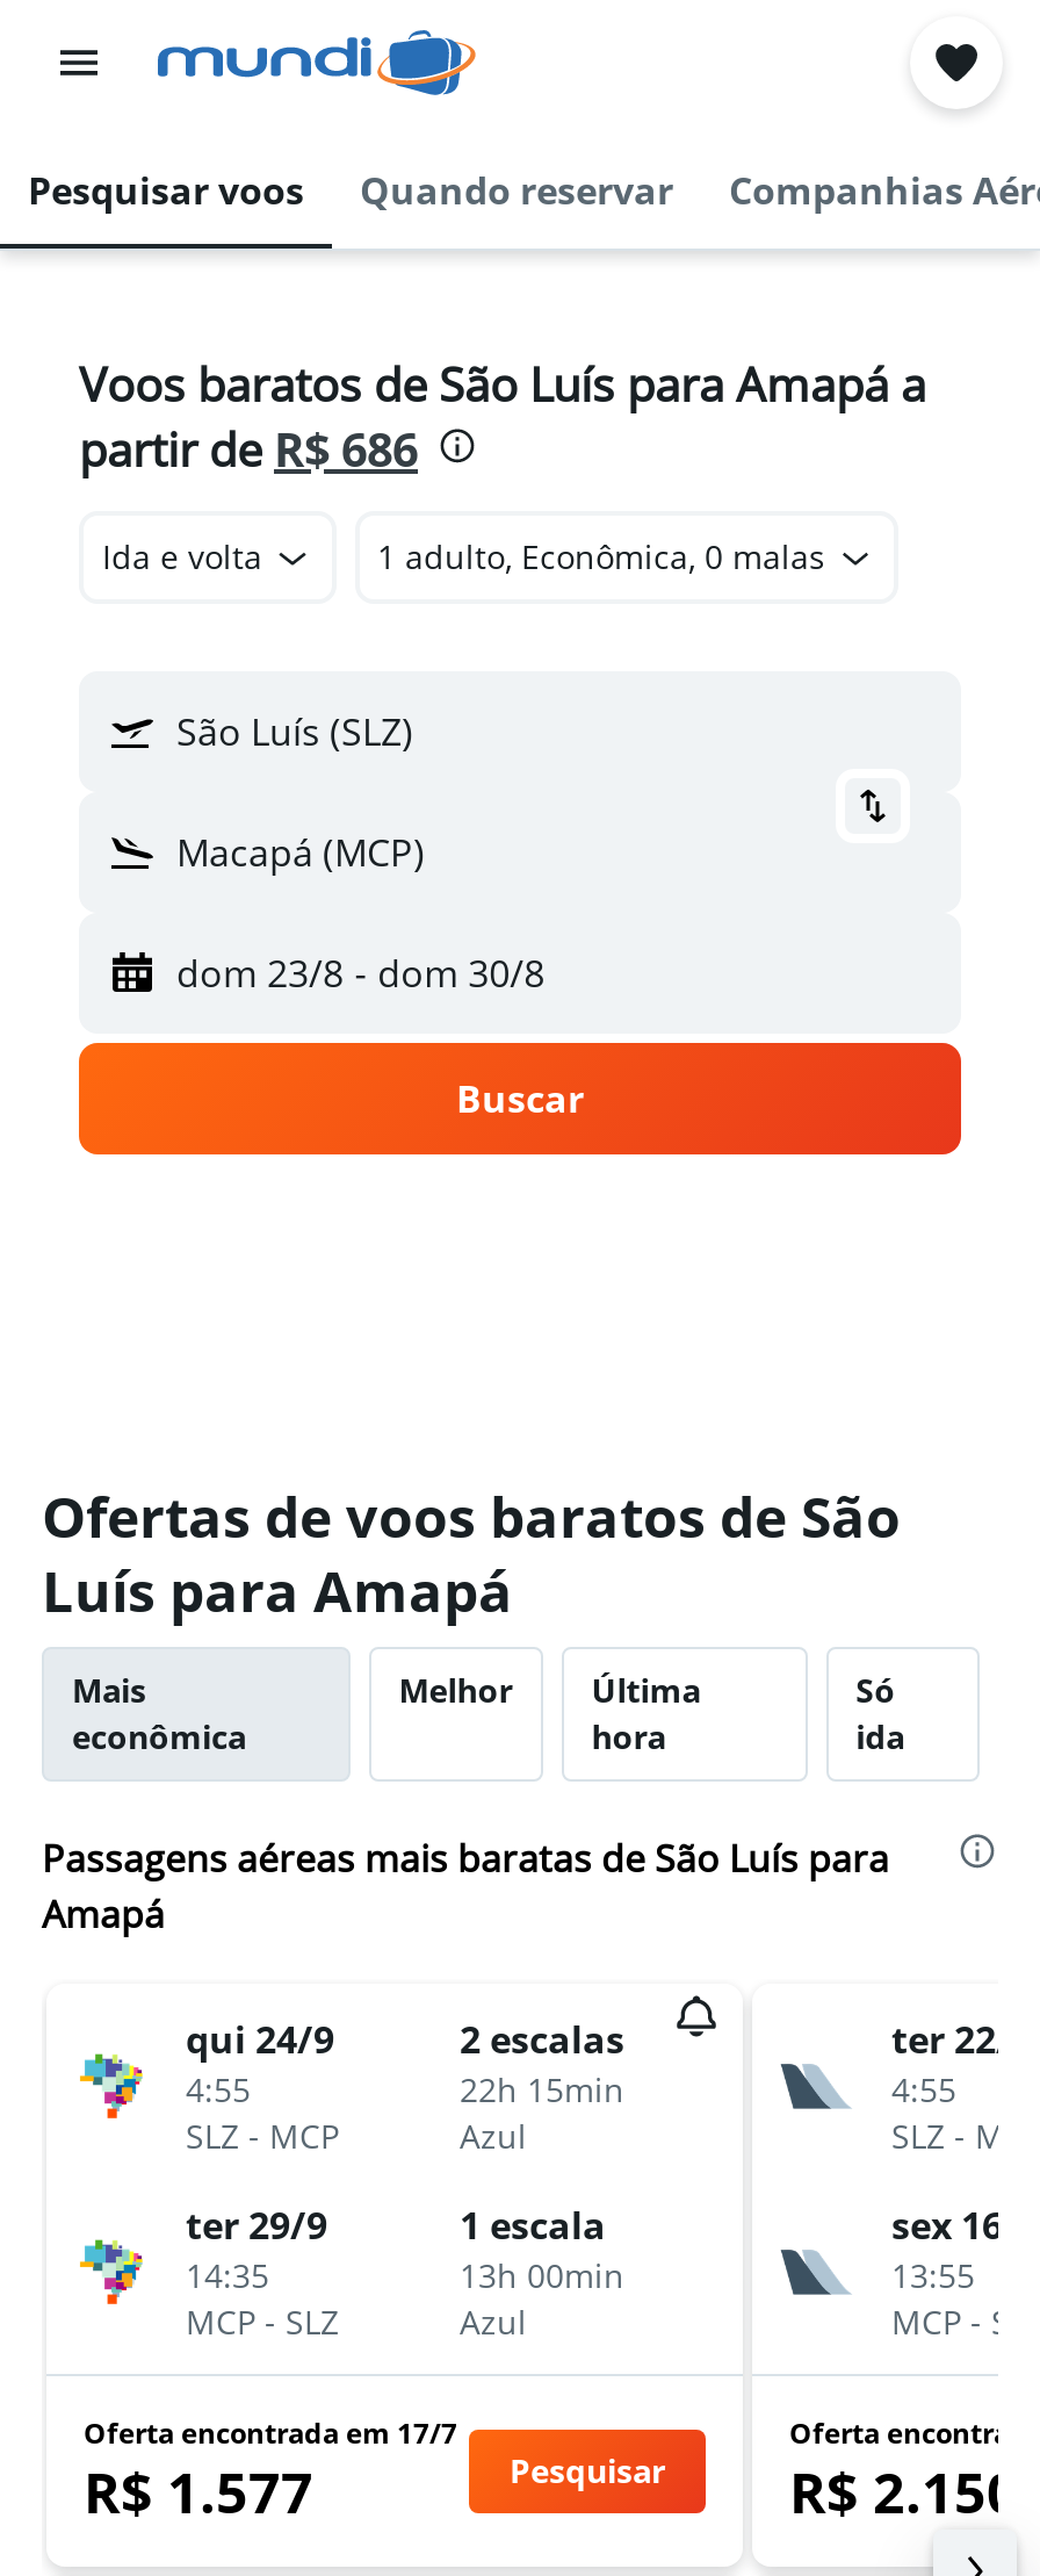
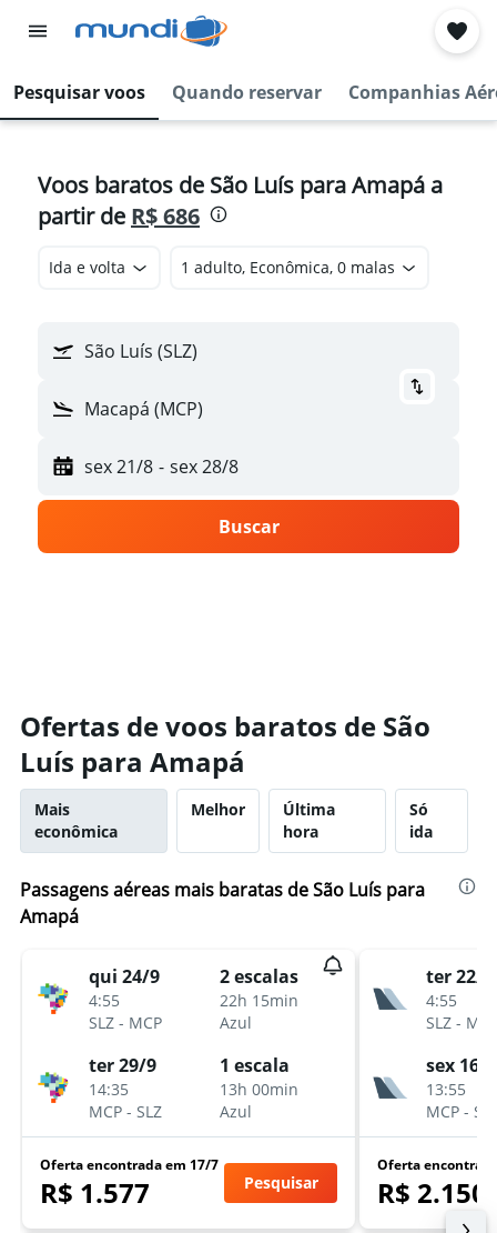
[176,948,545,999] dom 23/8 - dom 30/8 -> [84,454,238,479] sex 21/8 - sex 28/8

